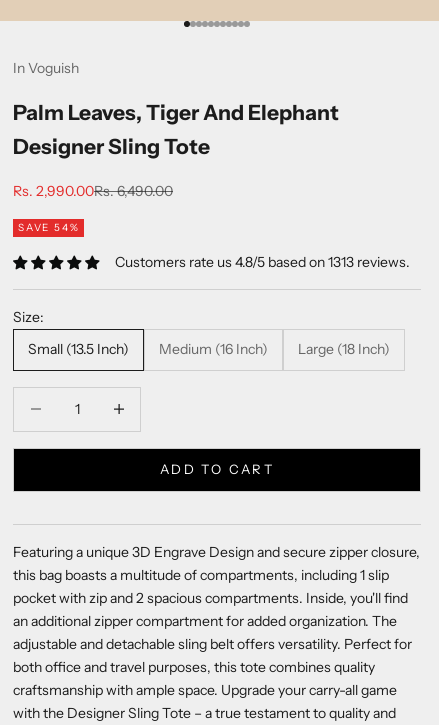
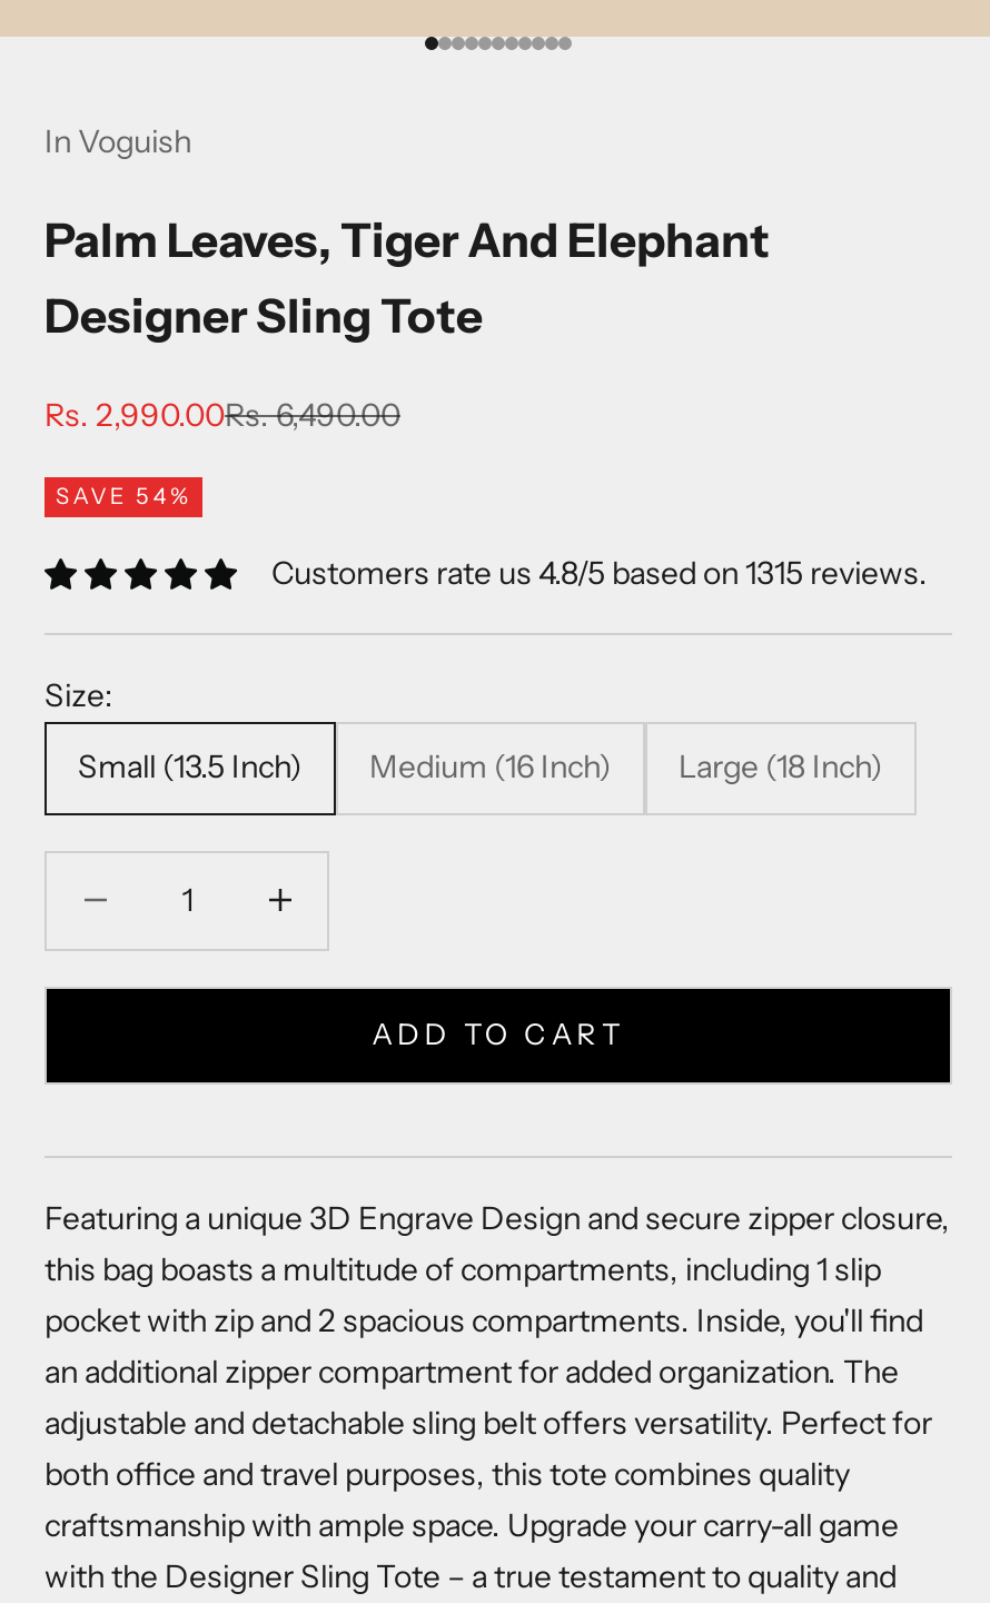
[115,253,410,271] Customers rate us 4.8/5 based on 1313 reviews. -> [271,554,928,594] Customers rate us 4.8/5 based on 1315 reviews.

